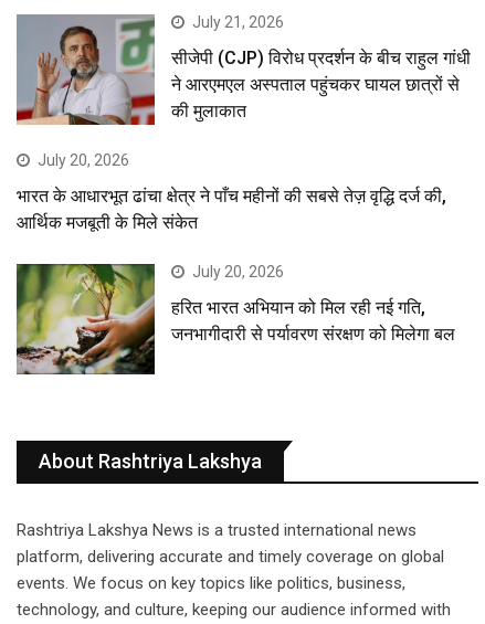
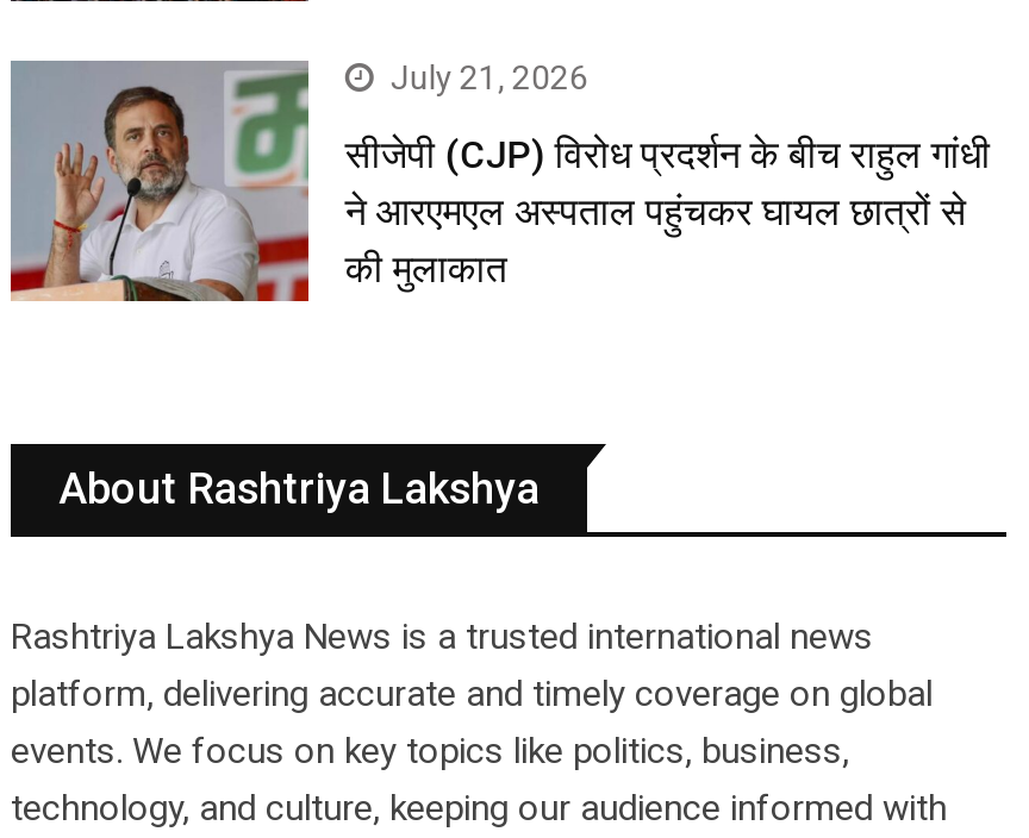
[15,151,456,376] [image] | July 20, 2026 | भारत के आधारभूत ढांचा क्षेत्र ने पाँच महीनों की सबसे तेज़ वृद्धि दर्ज की, | आर्थिक मजबूती के मिले संकेत | July 20, 2026 | हरित भारत अभियान को मिल रही नई गति, | जनभागीदारी से पर्यावरण संरक्षण को मिलेगा बल -> none

